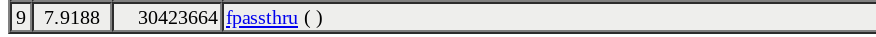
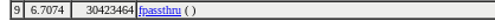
[44,6,100,28] 7.9188 -> [31,4,64,17] 6.7074
[138,6,322,28] 30423664 fpassthru ( ) -> [86,4,195,17] 30423464 fpassthru ( )

